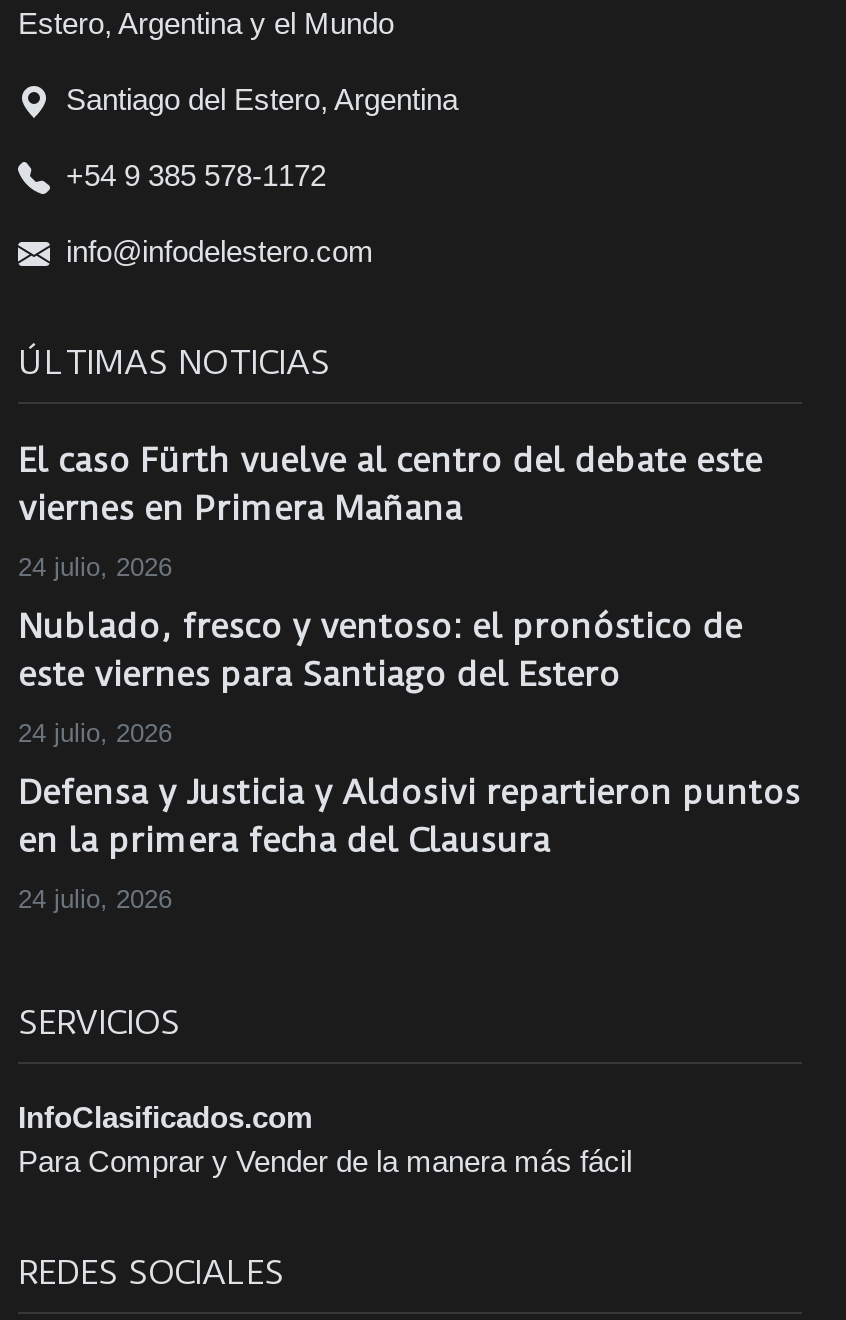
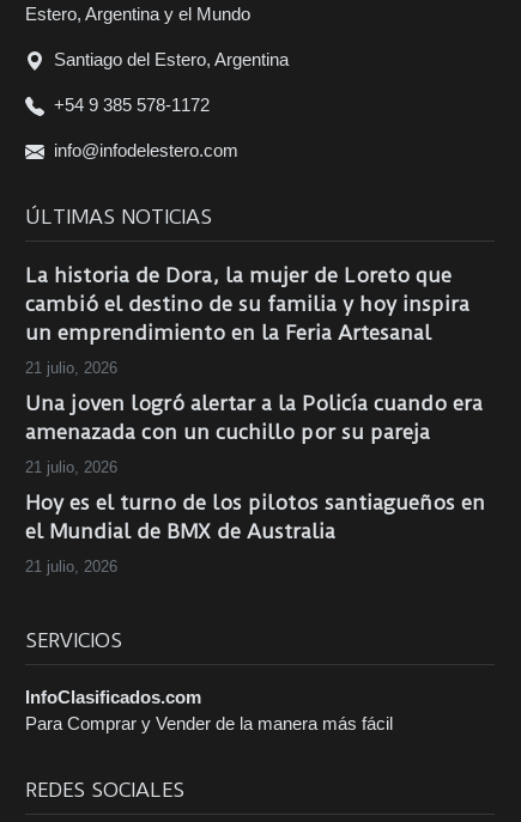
[18,440,762,528] El caso Fürth vuelve al centro del debate este | viernes en Primera Mañana -> [25,263,469,345] La historia de Dora, la mujer de Loreto que | cambió el destino de su familia y hoy inspira | un emprendimiento en la Feria Artesanal
[18,552,172,582] 24 julio, 2026 -> [25,359,117,377] 21 julio, 2026
[18,606,742,694] Nublado, fresco y ventoso: el pronóstico de | este viernes para Santiago del Estero -> [25,391,483,444] Una joven logró alertar a la Policía cuando era | amenazada con un cuchillo por su pareja
[18,718,172,748] 24 julio, 2026 -> [25,458,117,476] 21 julio, 2026
[18,772,800,860] Defensa y Justicia y Aldosivi repartieron puntos | en la primera fecha del Clausura -> [25,491,485,543] Hoy es el turno de los pilotos santiagueños en | el Mundial de BMX de Australia
[18,884,172,914] 24 julio, 2026 -> [25,558,117,576] 21 julio, 2026

